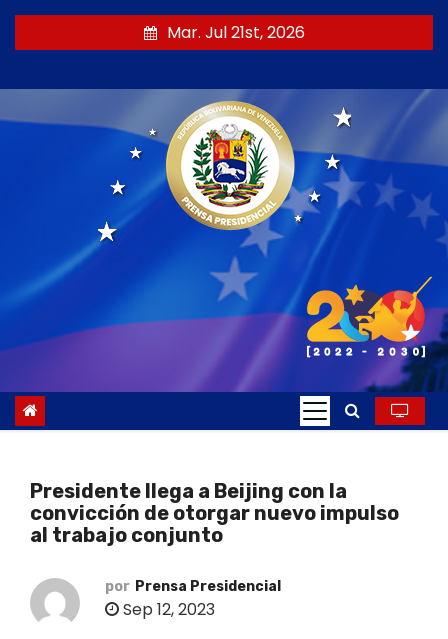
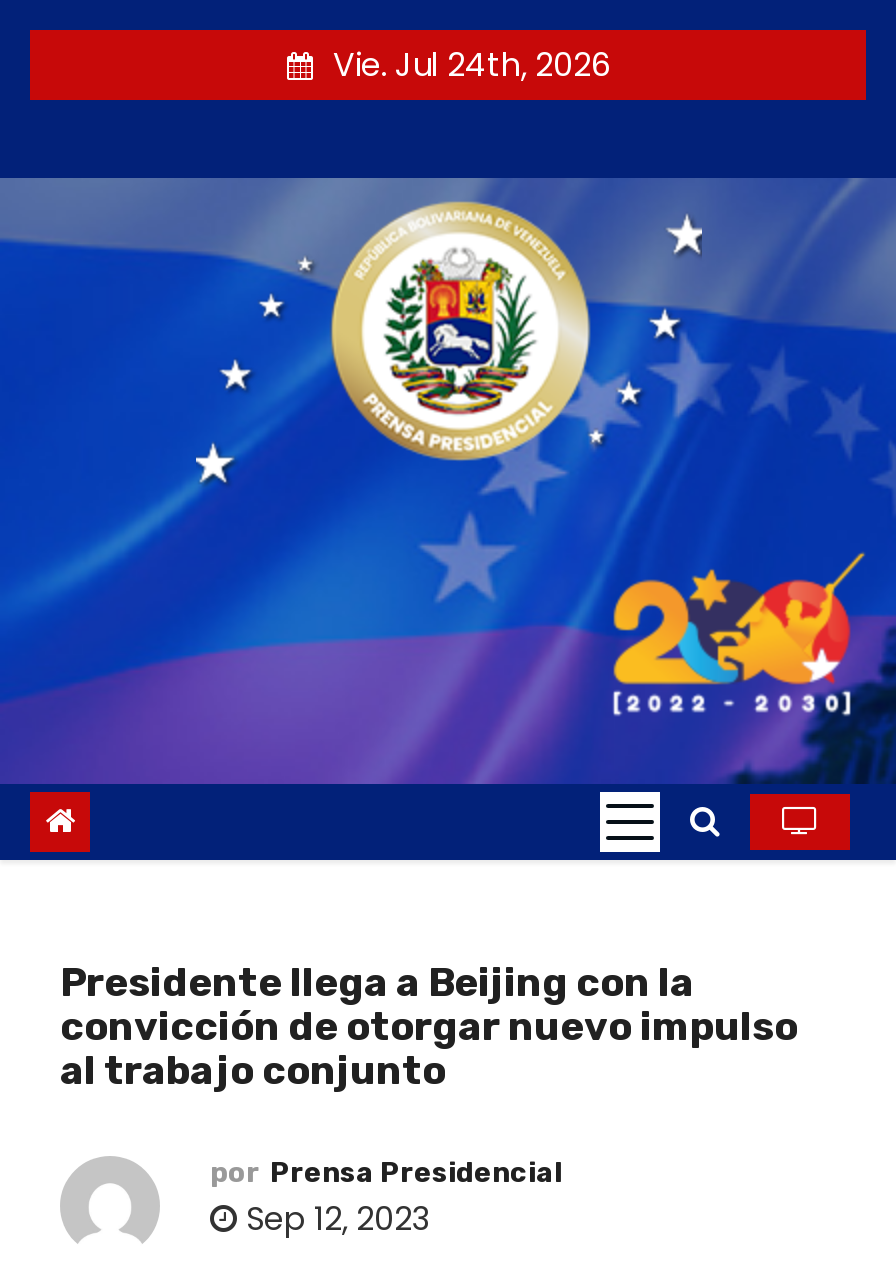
[167,21,305,44] Mar. Jul 21st, 2026 -> [333,42,611,88] Vie. Jul 24th, 2026

